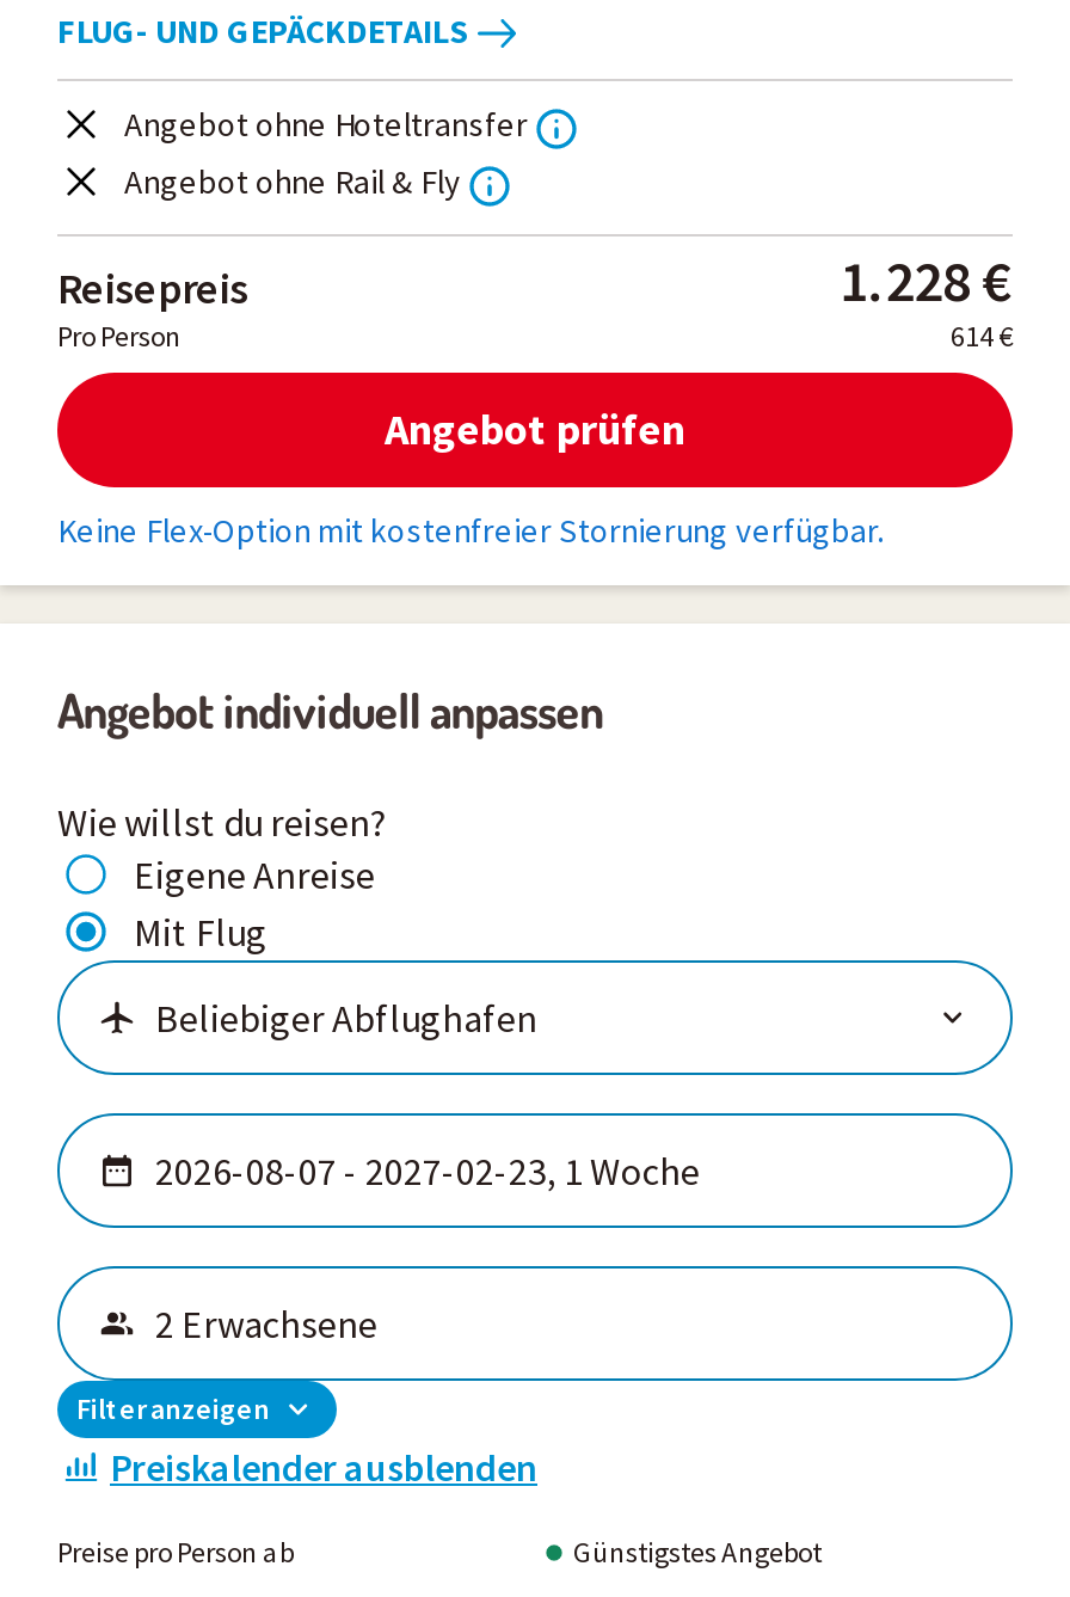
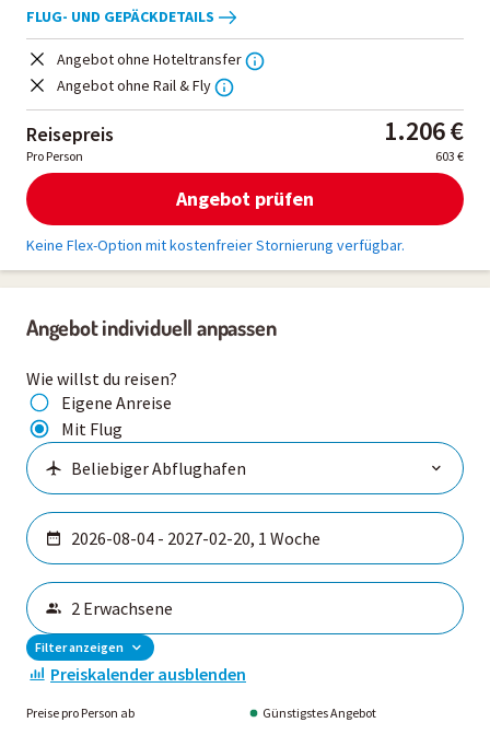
[839,243,1012,317] 1.228 € -> [384,114,464,148] 1.206 €
[950,317,1012,353] 614 € -> [435,148,464,164] 603 €

